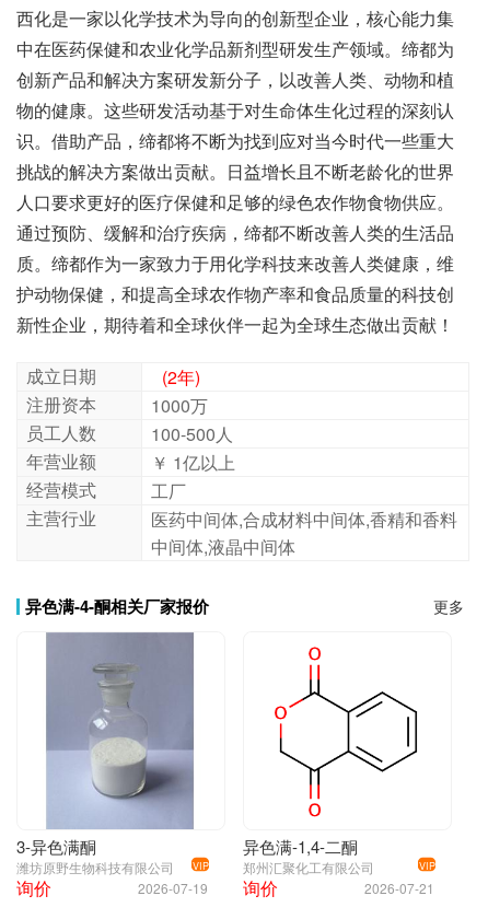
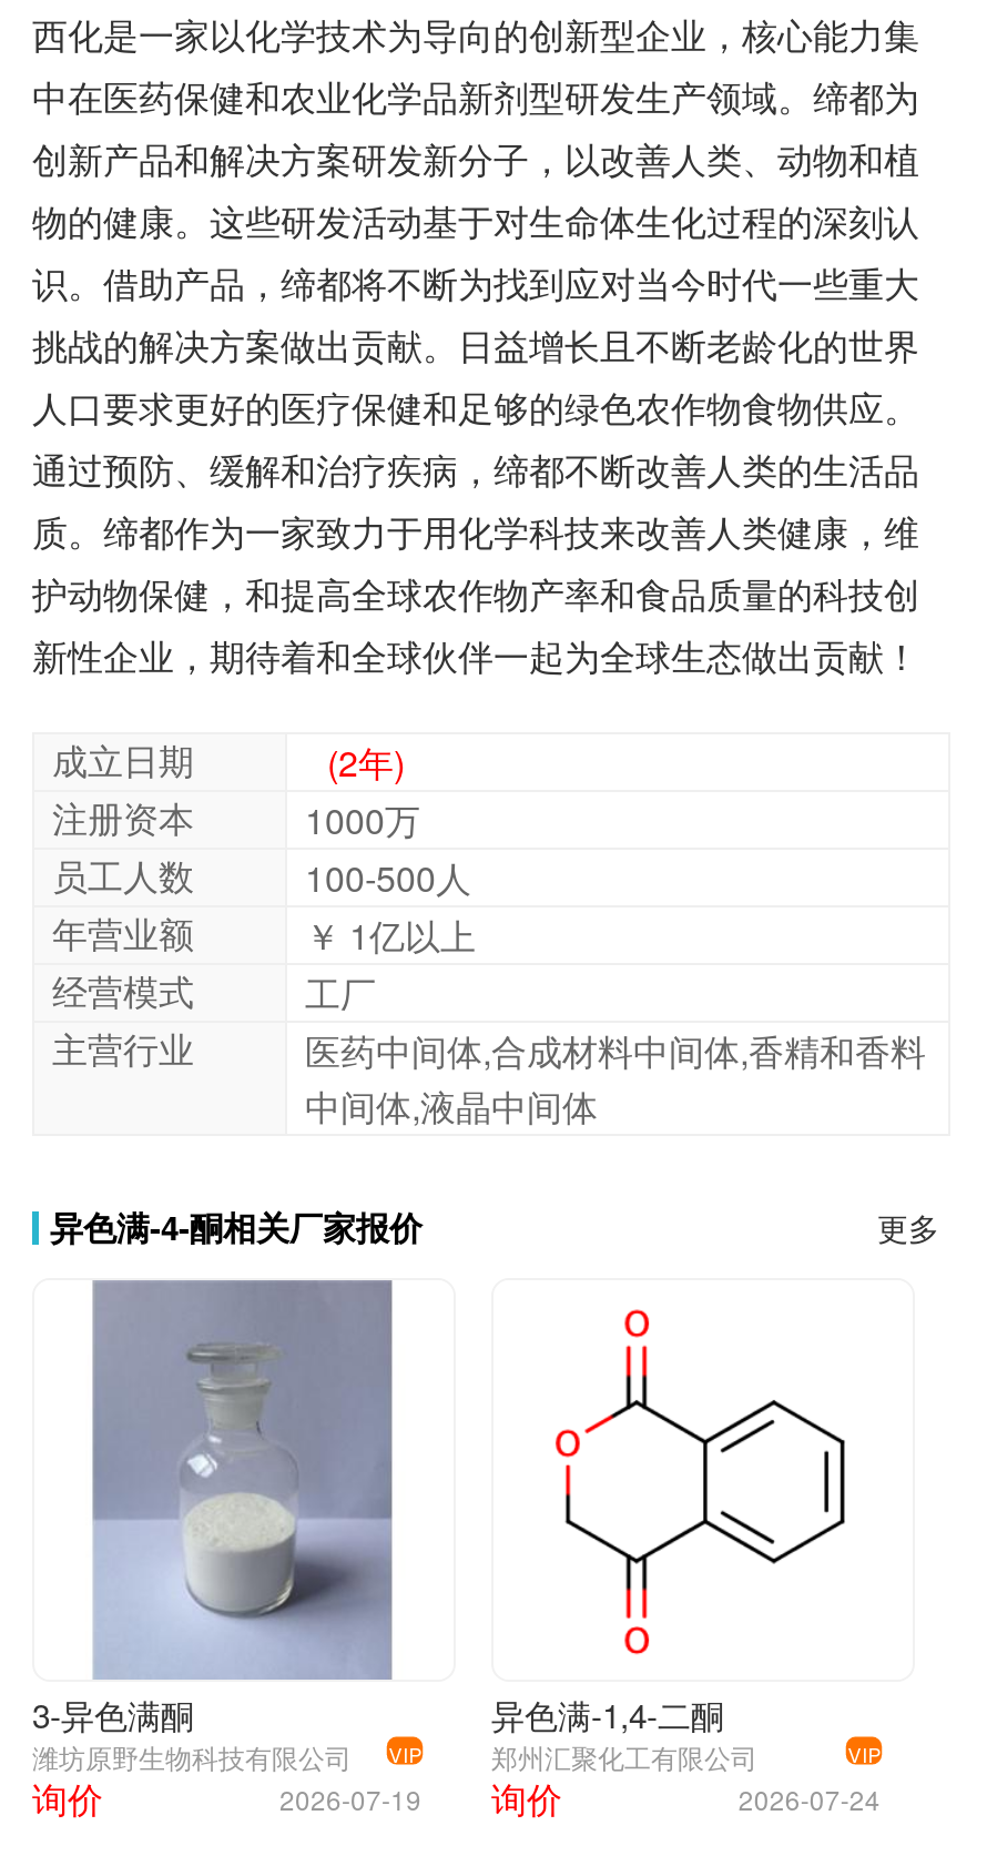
[365,879,435,897] 2026-07-21 -> [738,1779,880,1817] 2026-07-24

